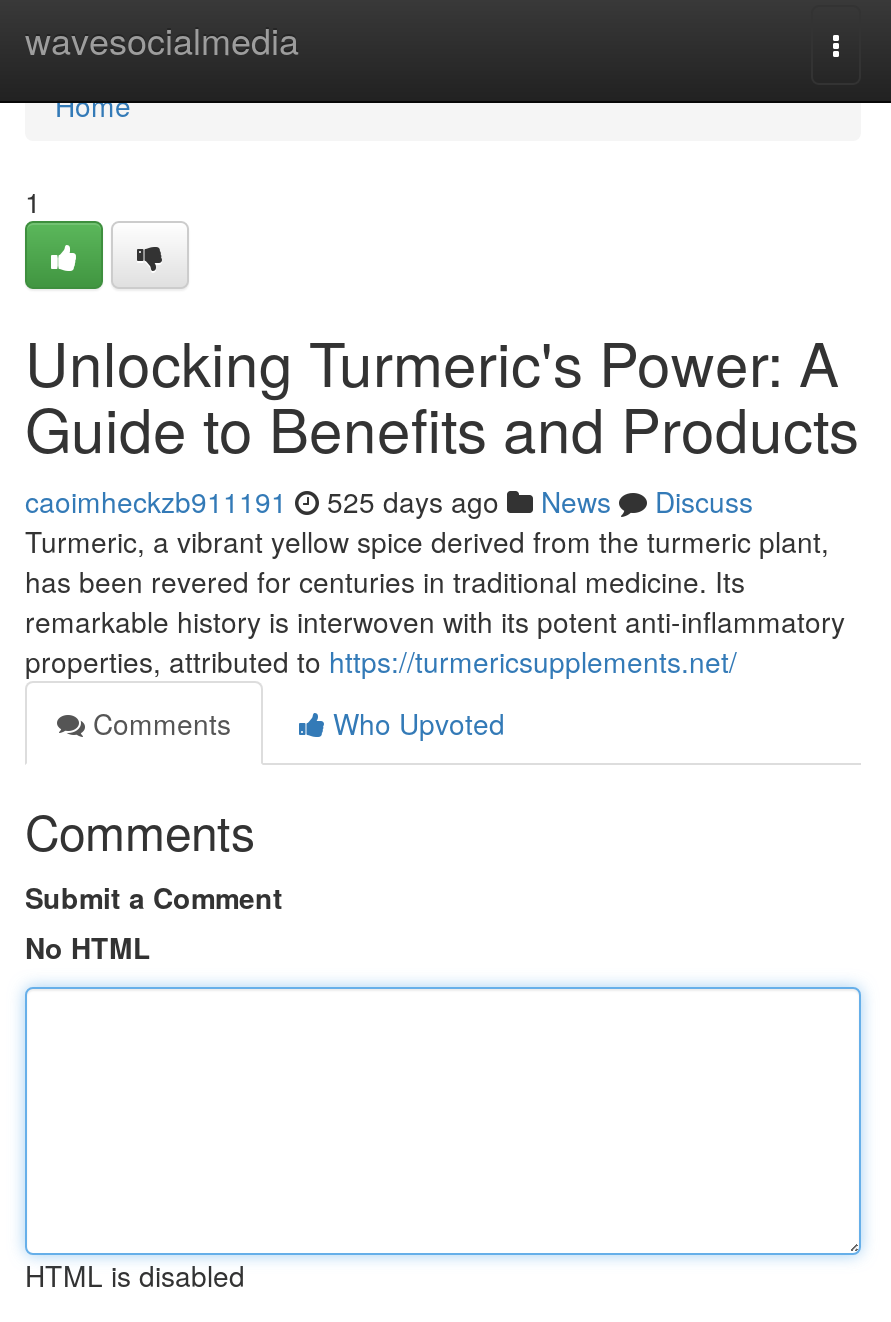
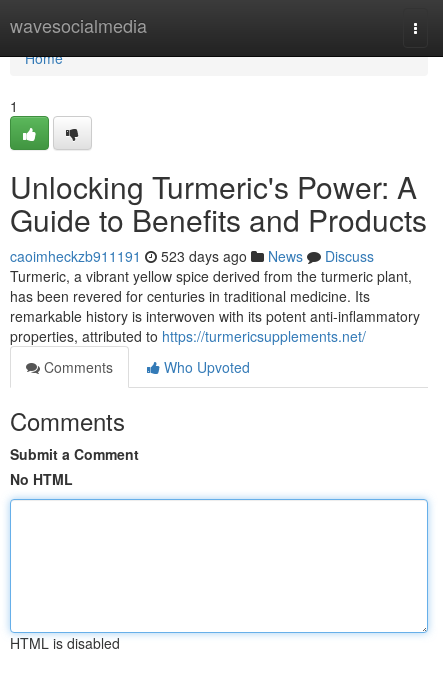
[25,481,753,521] caoimheckzb911191 525 days ago News Discuss -> [10,246,374,266] caoimheckzb911191 523 days ago News Discuss

